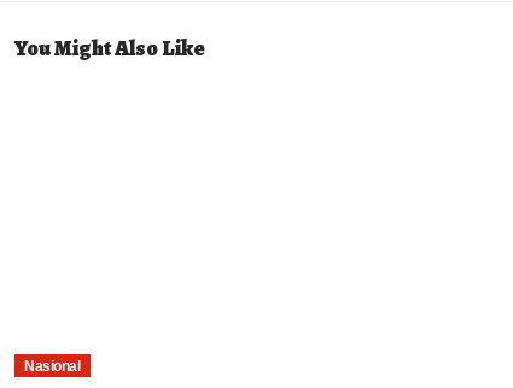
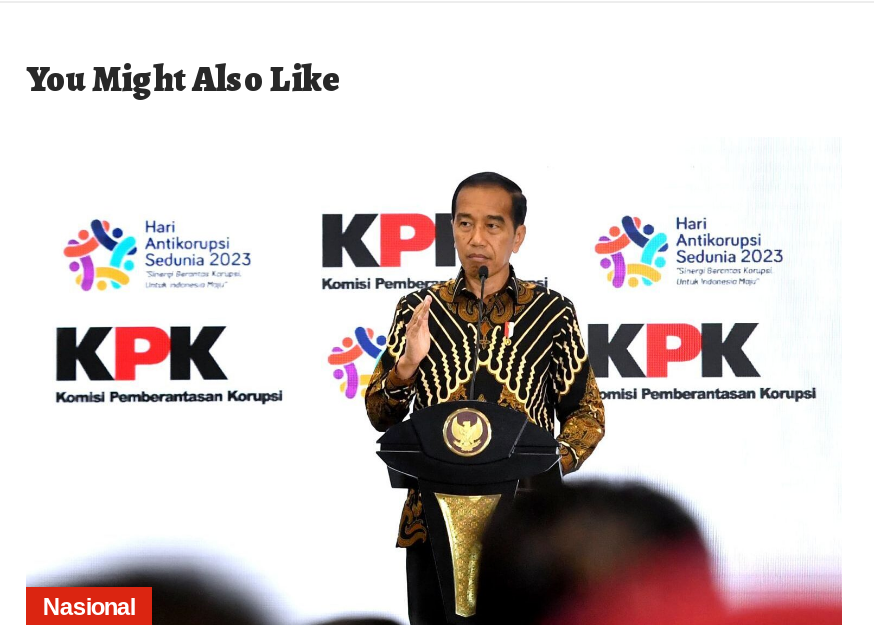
none -> [28,169,844,627] [image]

